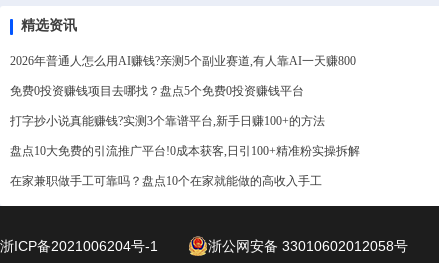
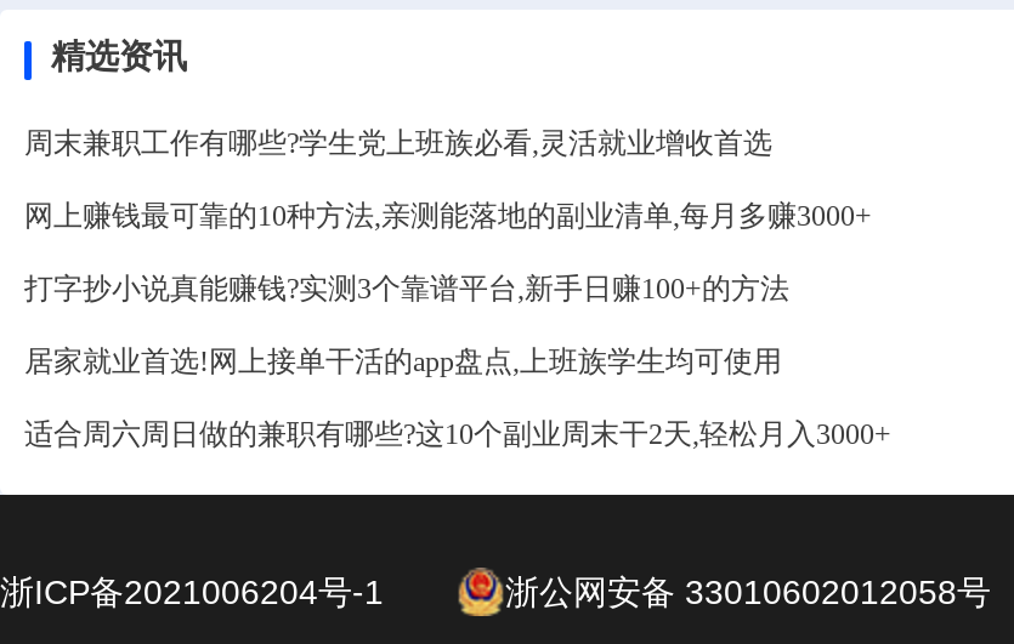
[10,54,356,68] 2026年普通人怎么用AI赚钱?亲测5个副业赛道,有人靠AI一天赚800 -> [24,126,772,160] 周末兼职工作有哪些?学生党上班族必看,灵活就业增收首选
[10,84,304,98] 免费0投资赚钱项目去哪找？盘点5个免费0投资赚钱平台 -> [24,199,872,233] 网上赚钱最可靠的10种方法,亲测能落地的副业清单,每月多赚3000+
[10,144,360,158] 盘点10大免费的引流推广平台!0成本获客,日引100+精准粉实操拆解 -> [24,344,782,378] 居家就业首选!网上接单干活的app盘点,上班族学生均可使用
[10,174,322,188] 在家兼职做手工可靠吗？盘点10个在家就能做的高收入手工 -> [24,417,891,451] 适合周六周日做的兼职有哪些?这10个副业周末干2天,轻松月入3000+

